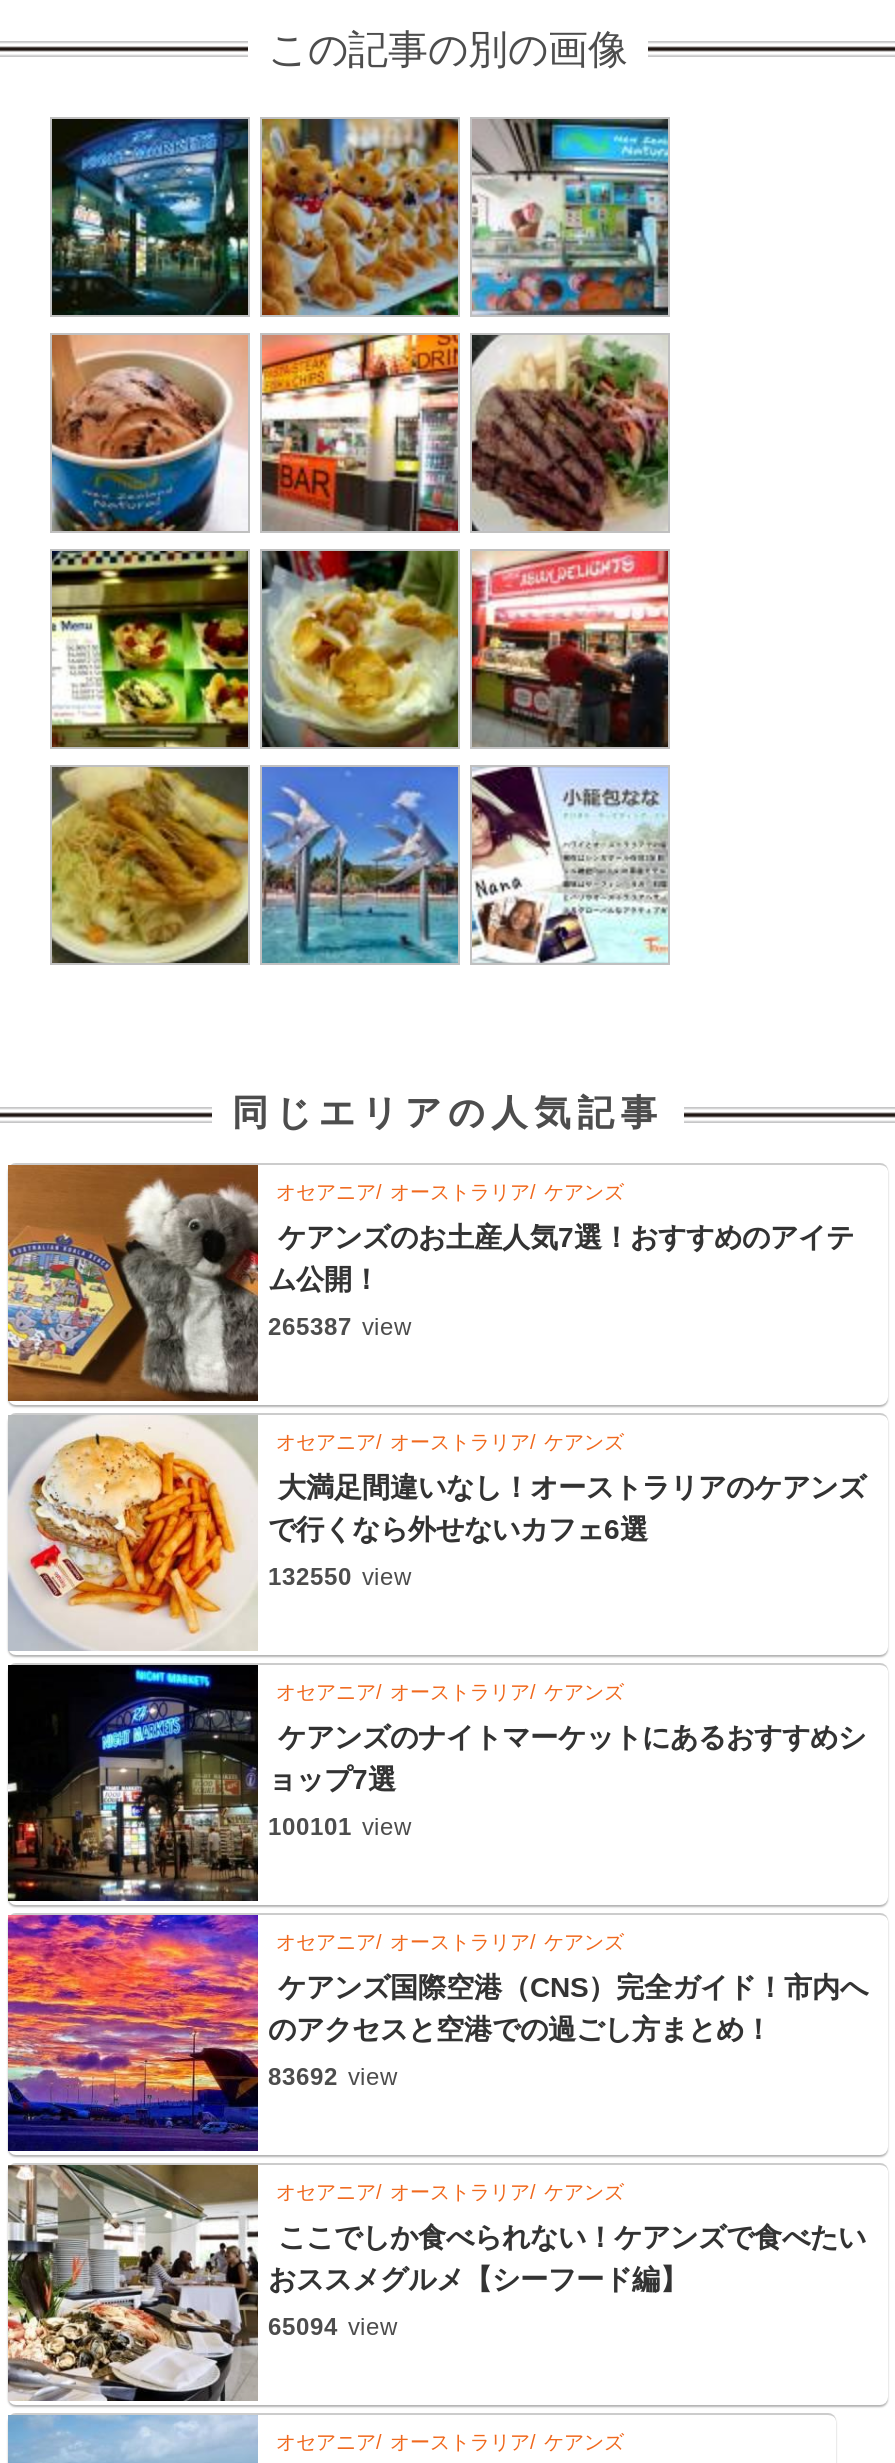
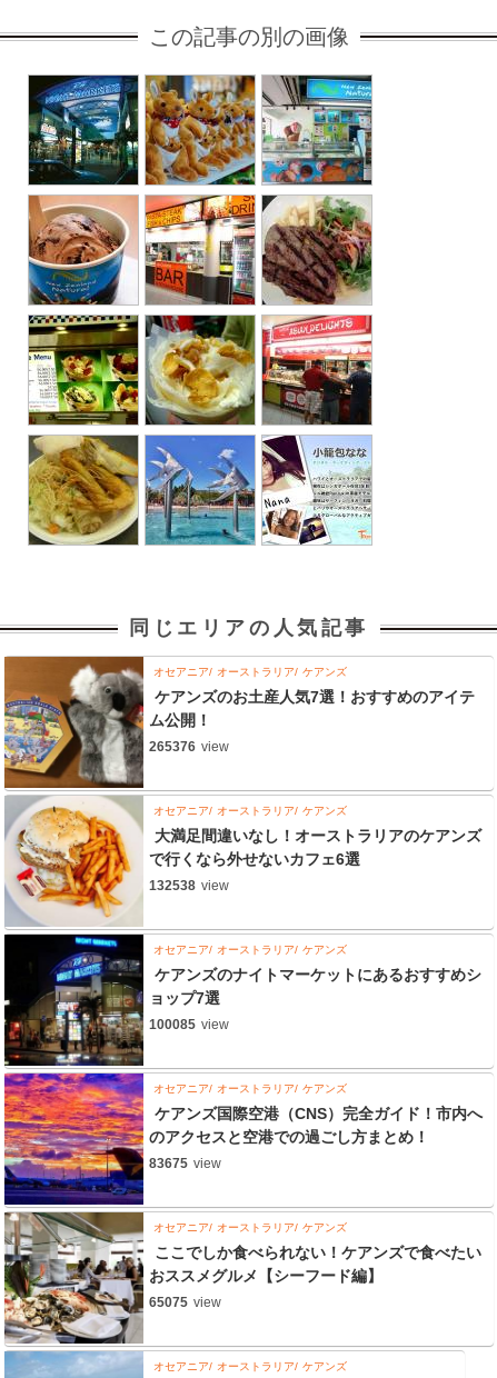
[268,1313,412,1341] 265387 view -> [149,739,229,755] 265376 view
[268,1563,412,1591] 132550 view -> [149,878,229,893] 132538 view
[268,1813,412,1841] 100101 view -> [149,1017,229,1032] 100085 view
[268,2063,398,2091] 83692 view -> [149,1156,221,1171] 83675 view
[268,2313,398,2341] 65094 view -> [149,1295,221,1310] 65075 view

